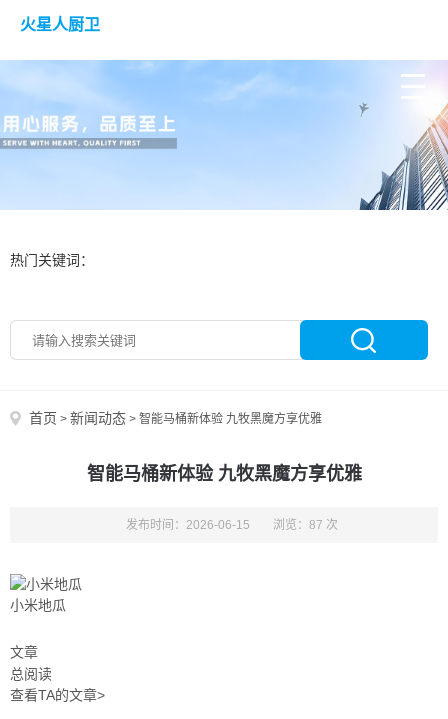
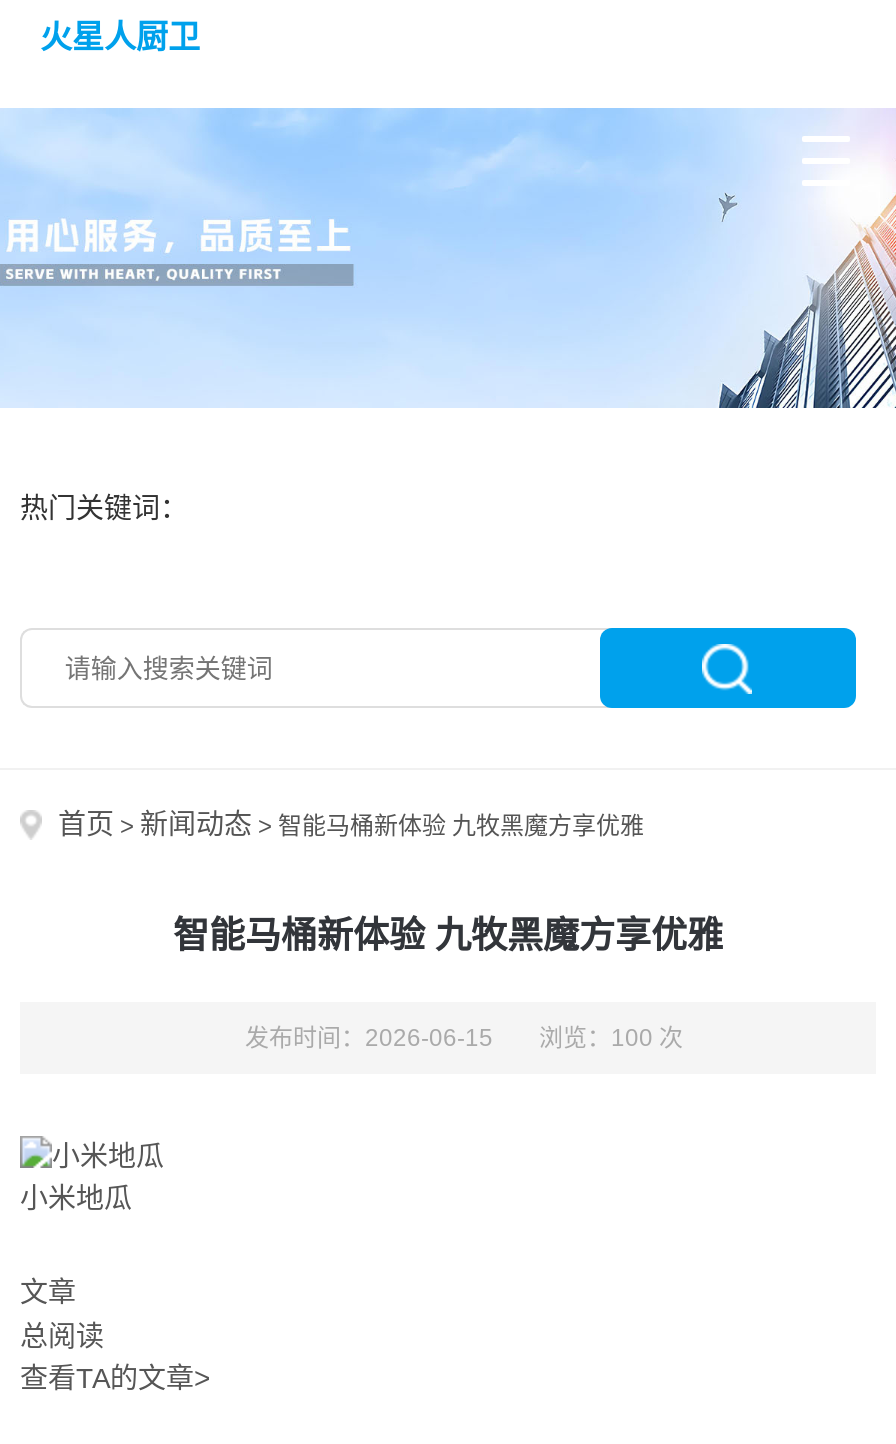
[126,518,338,532] 发布时间：2026-06-15 浏览：87 次 -> [245,1024,683,1052] 发布时间：2026-06-15 浏览：100 次

